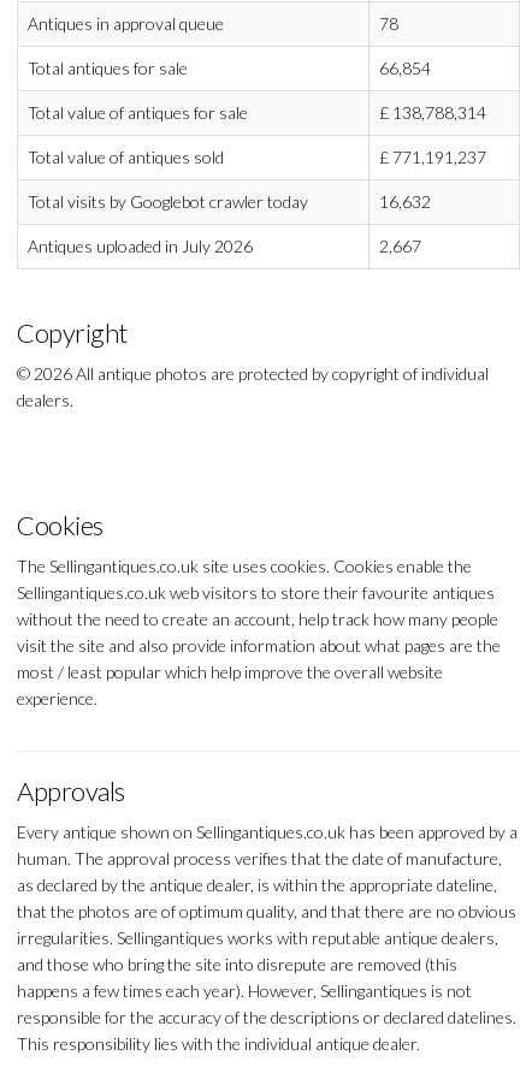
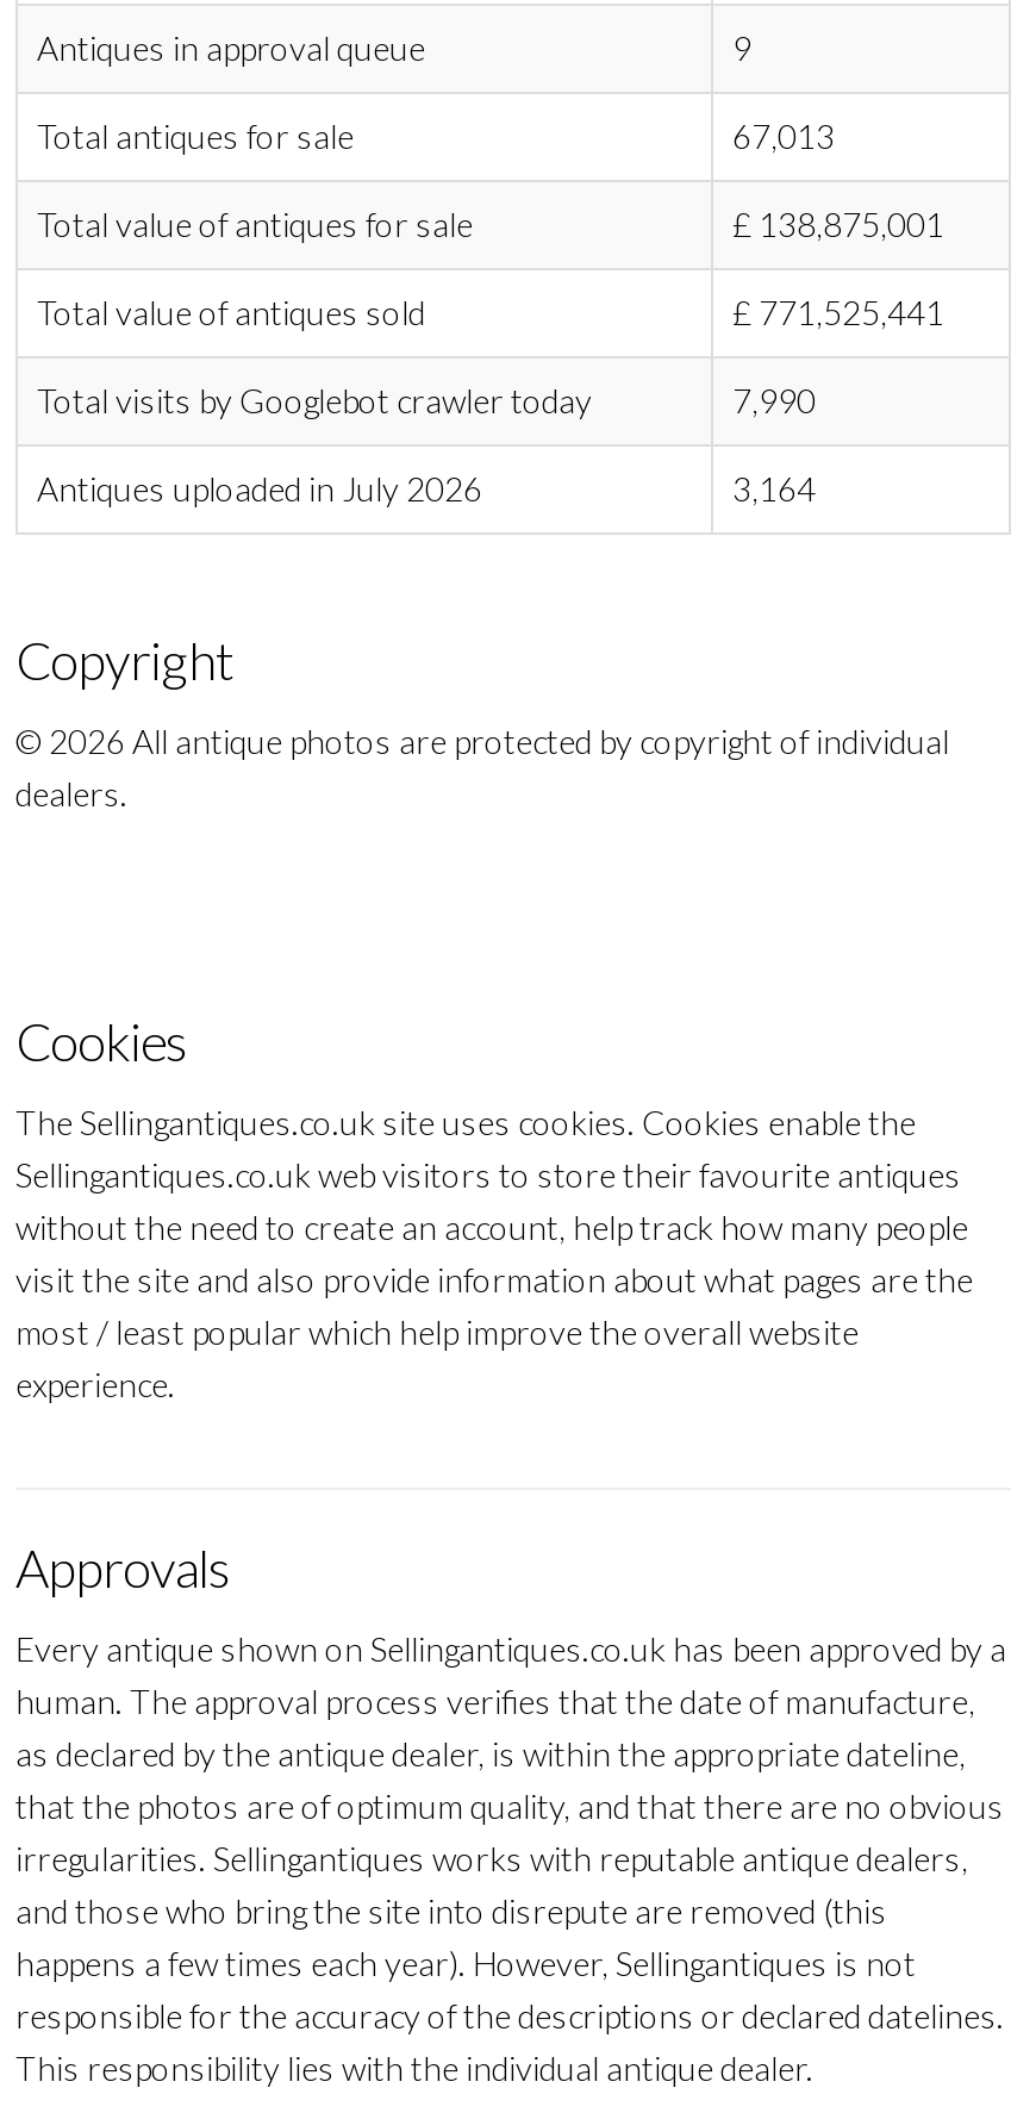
[379,13,398,34] 78 -> [732,26,751,66] 9
[379,58,431,78] 66,854 -> [732,114,835,155] 67,013
[379,102,486,123] £138,788,314 -> [732,202,944,243] £138,875,001
[379,147,486,167] £771,191,237 -> [732,290,944,331] £771,525,441
[379,191,431,212] 16,632 -> [732,379,816,419] 7,990
[379,236,421,256] 2,667 -> [732,467,816,507] 3,164

